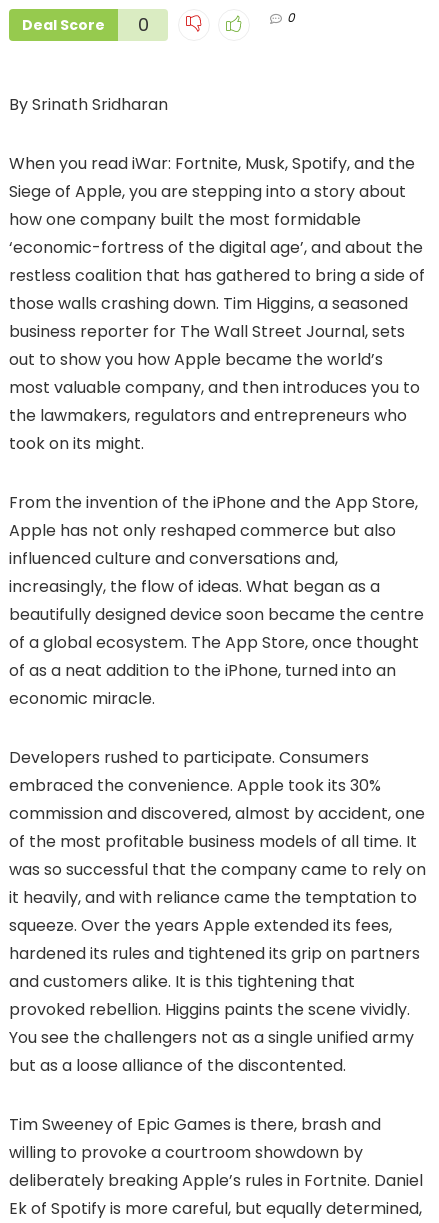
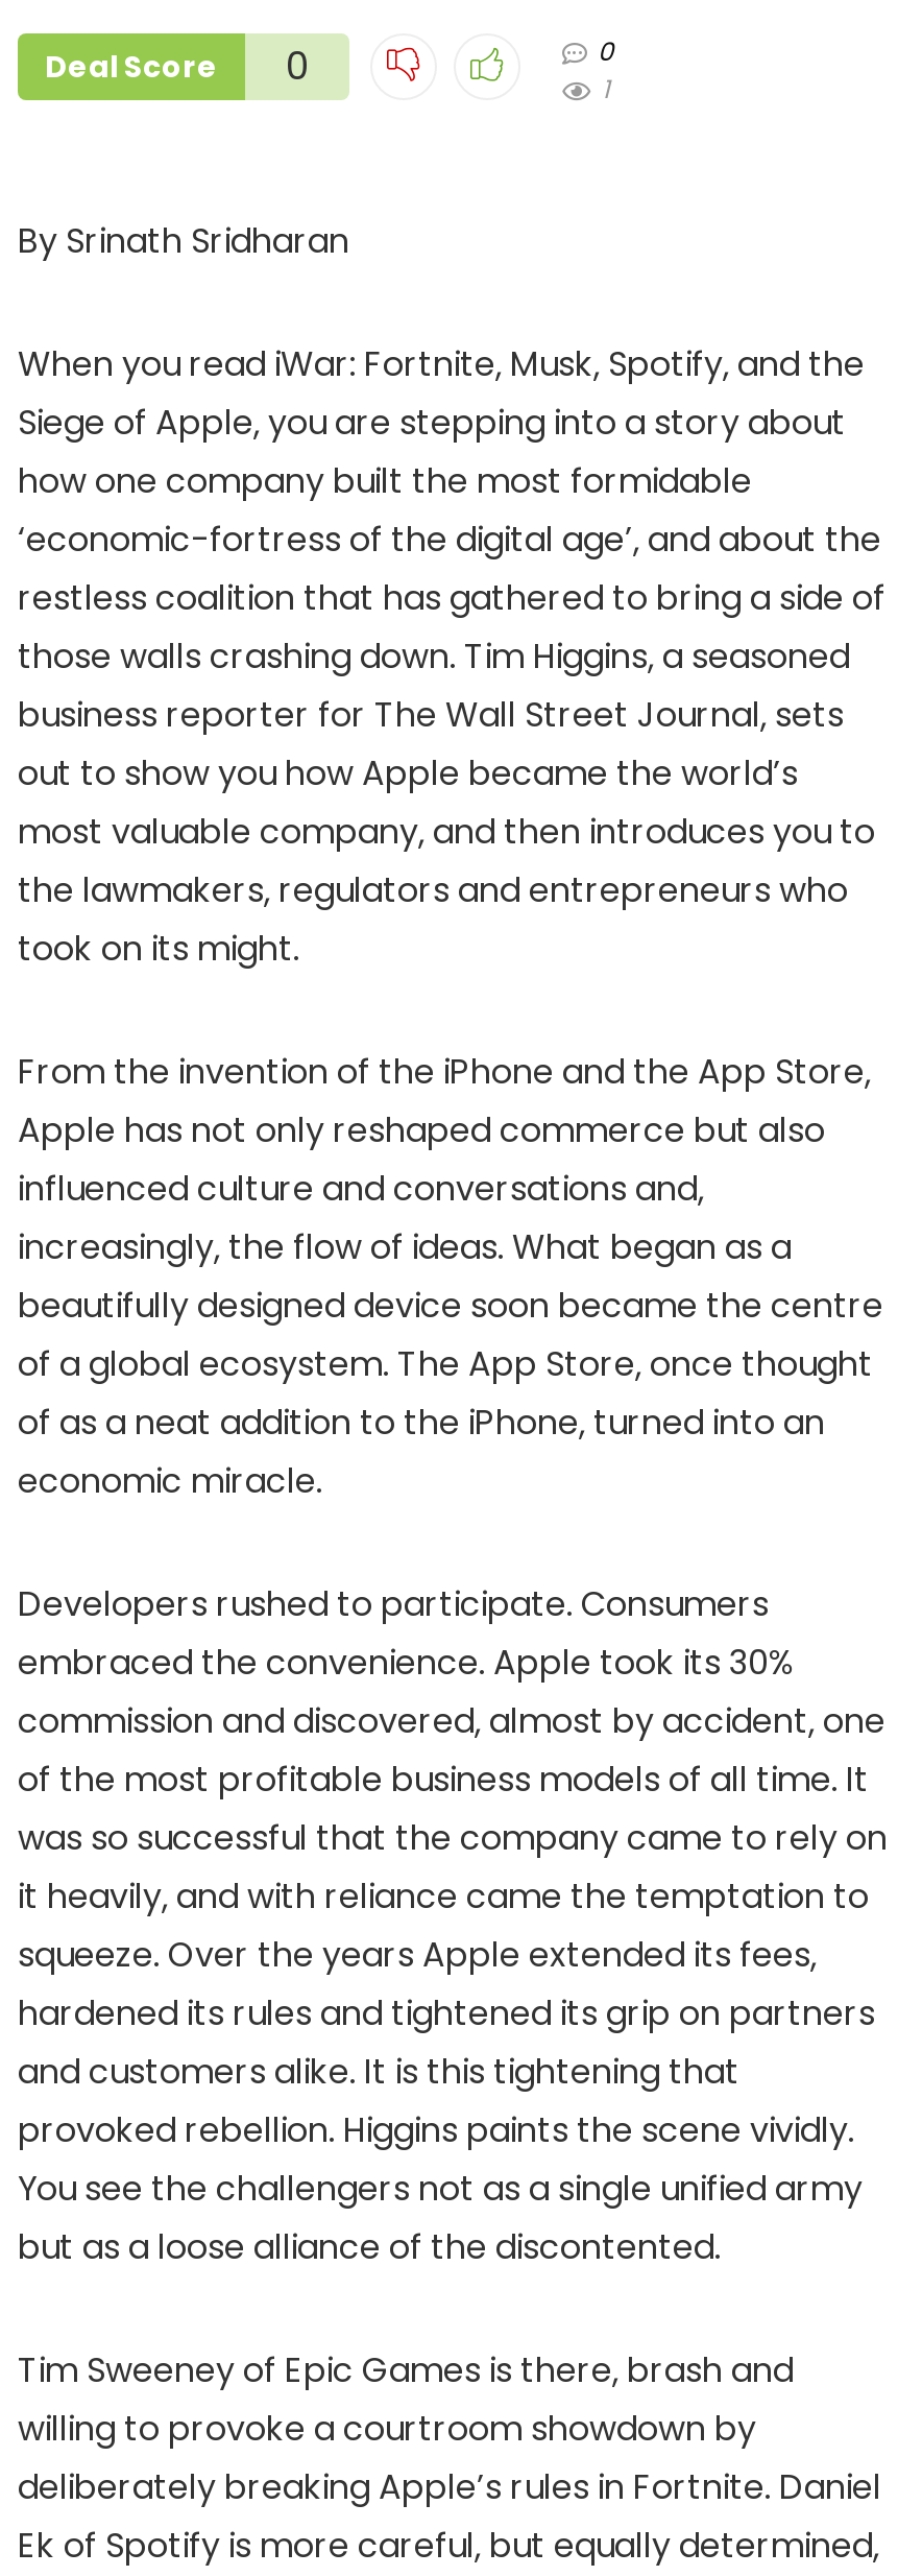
none -> [602,71,610,106] 1

